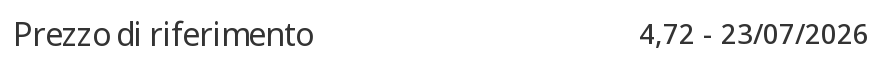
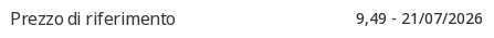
[639,14,869,52] 4,72 - 23/07/2026 -> [356,8,483,28] 9,49 - 21/07/2026

